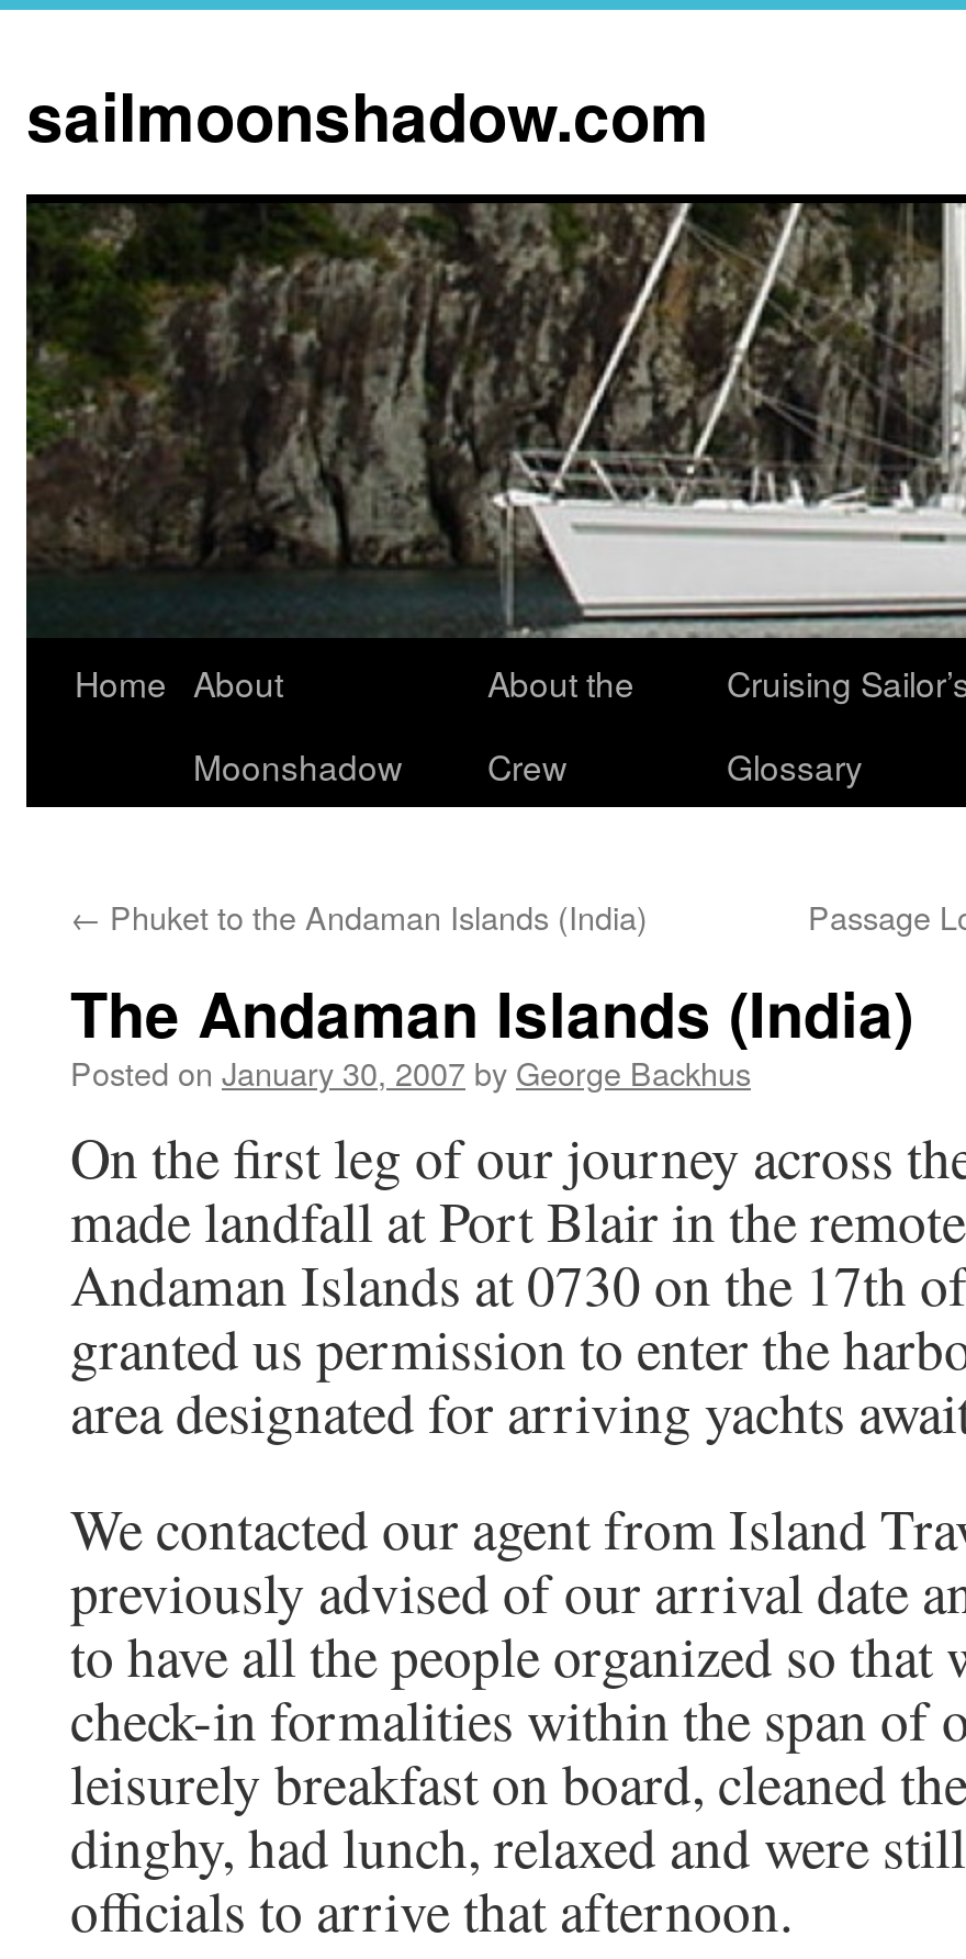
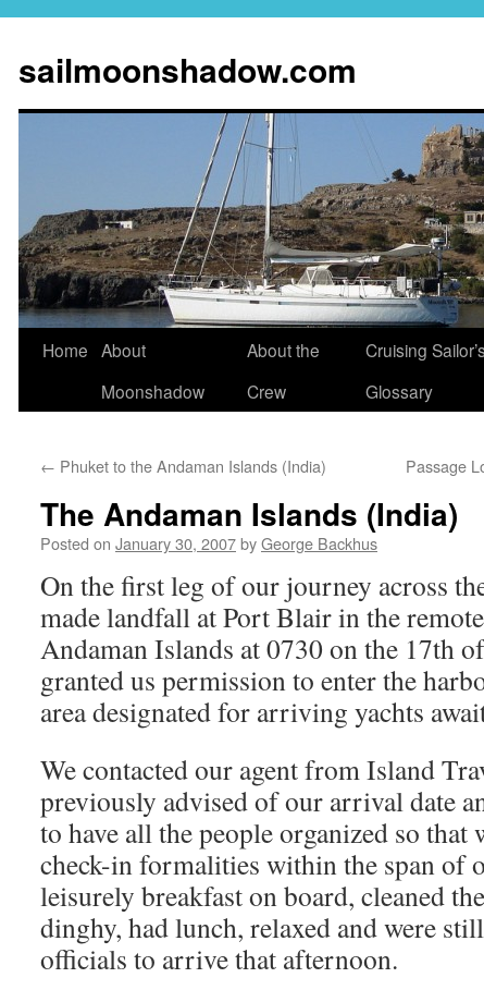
[24,203,959,640] [image] -> [17,112,481,328] [image]

